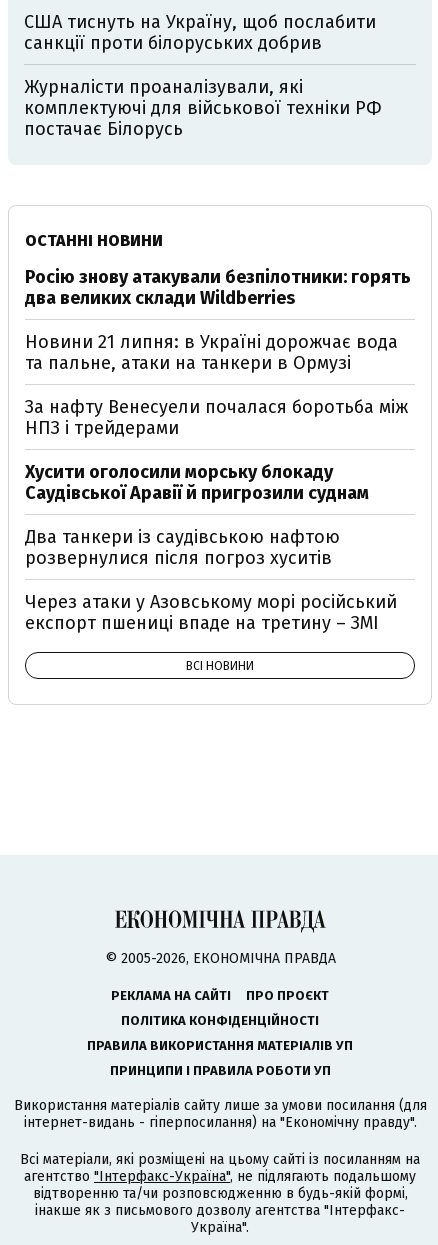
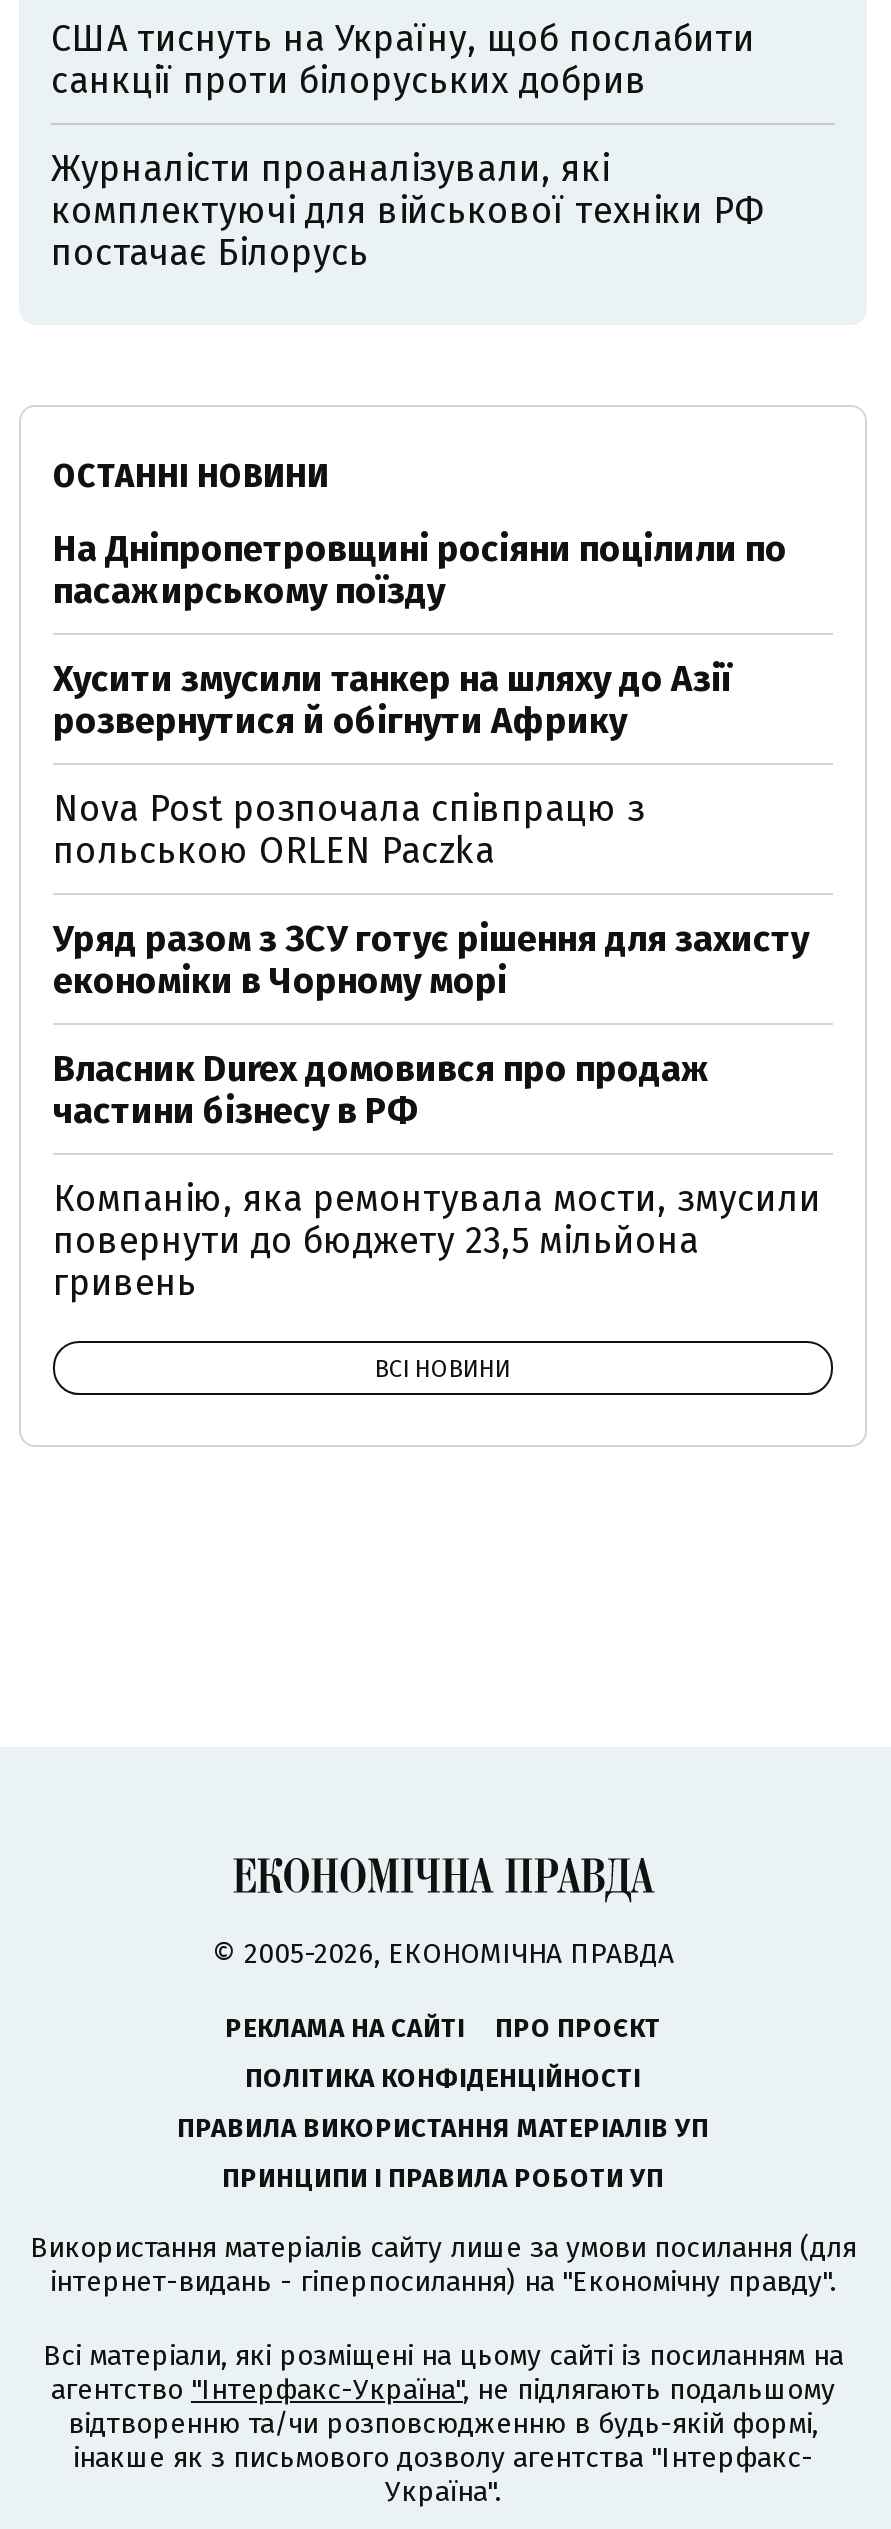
[25,266,411,309] Росію знову атакували безпілотники: горять | два великих склади Wildberries -> [53,527,787,613] На Дніпропетровщині росіяни поцілили по | пасажирському поїзду
[25,331,398,374] Новини 21 липня: в Україні дорожчає вода | та пальне, атаки на танкери в Ормузі -> [53,657,731,743] Хусити змусили танкер на шляху до Азії | розвернутися й обігнути Африку
[25,396,408,439] За нафту Венесуели почалася боротьба між | НПЗ і трейдерами -> [53,787,645,873] Nova Post розпочала співпрацю з | польською ORLEN Paczka
[25,461,369,504] Хусити оголосили морську блокаду | Саудівської Аравії й пригрозили суднам -> [53,917,809,1003] Уряд разом з ЗСУ готує рішення для захисту | економіки в Чорному морі
[25,526,340,569] Два танкери із саудівською нафтою | розвернулися після погроз хуситів -> [53,1047,711,1133] Власник Durex домовився про продаж | частини бізнесу в РФ
[25,591,397,634] Через атаки у Азовському морі російський | експорт пшениці впаде на третину – ЗМІ -> [53,1177,821,1305] Компанію, яка ремонтувала мости, змусили | повернути до бюджету 23,5 мільйона | гривень

